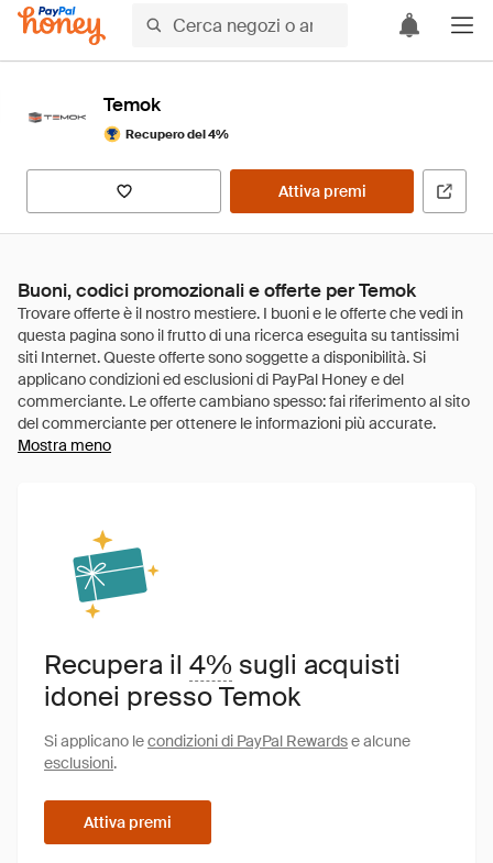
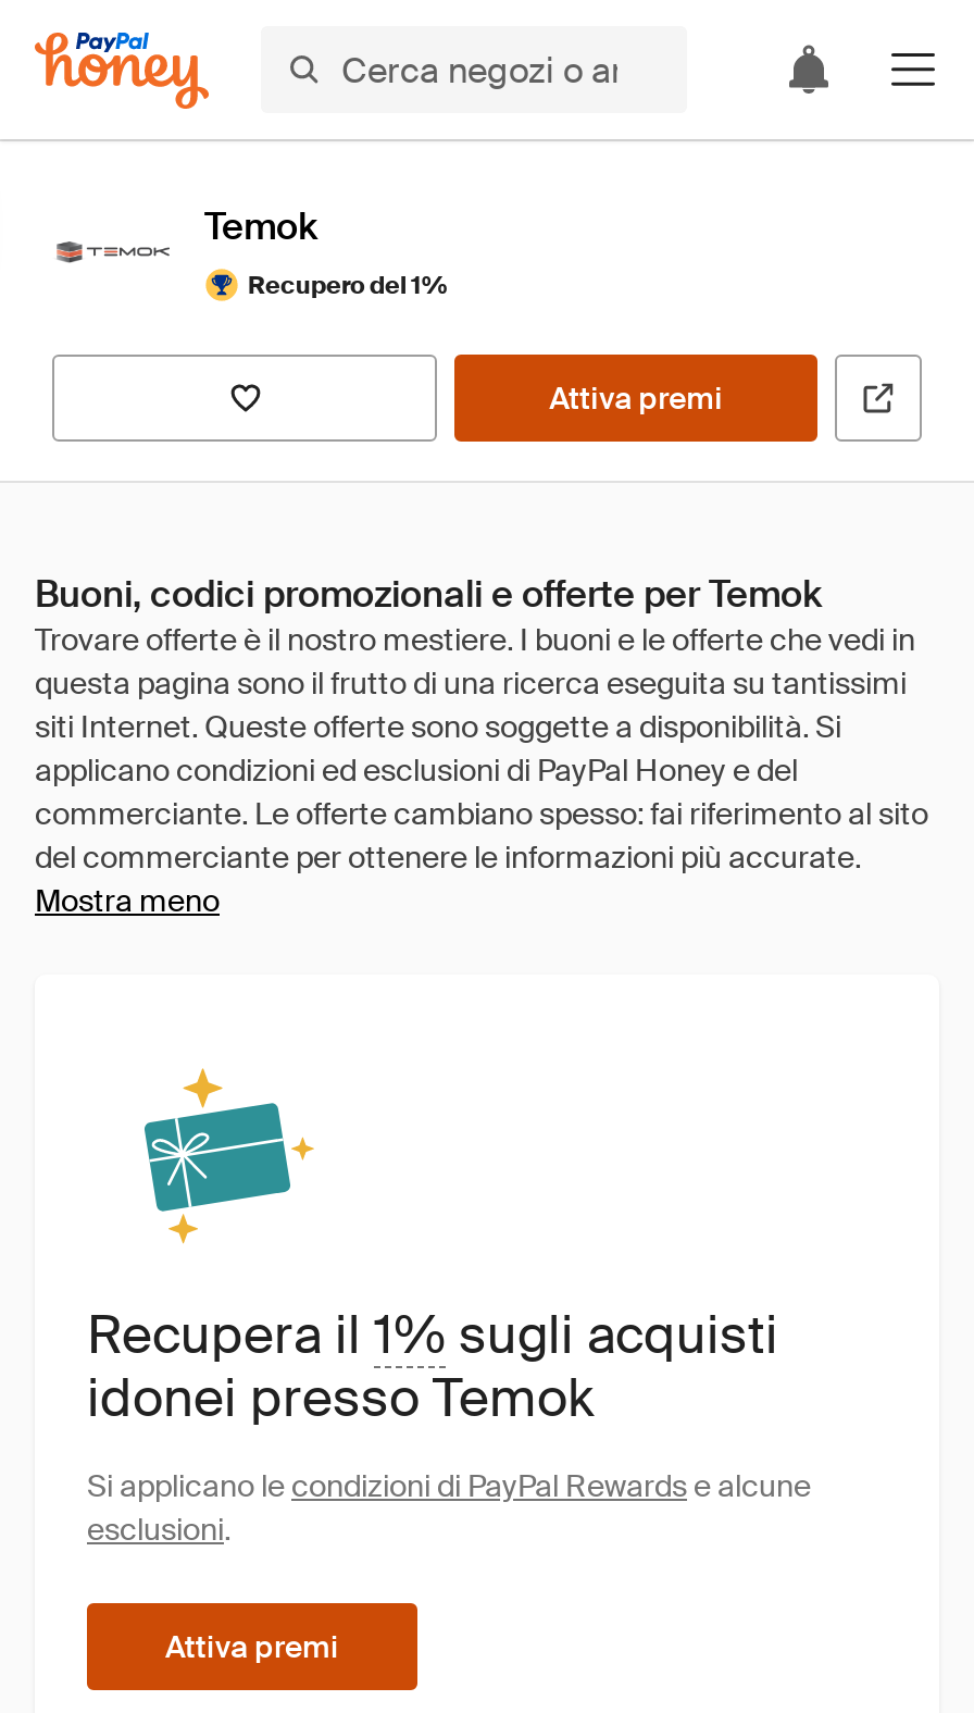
[125,126,229,141] Recupero del 4% -> [248,269,448,299] Recupero del 1%
[44,648,401,682] Recupera il 4% sugli acquisti -> [87,1301,778,1368] Recupera il 1% sugli acquisti

